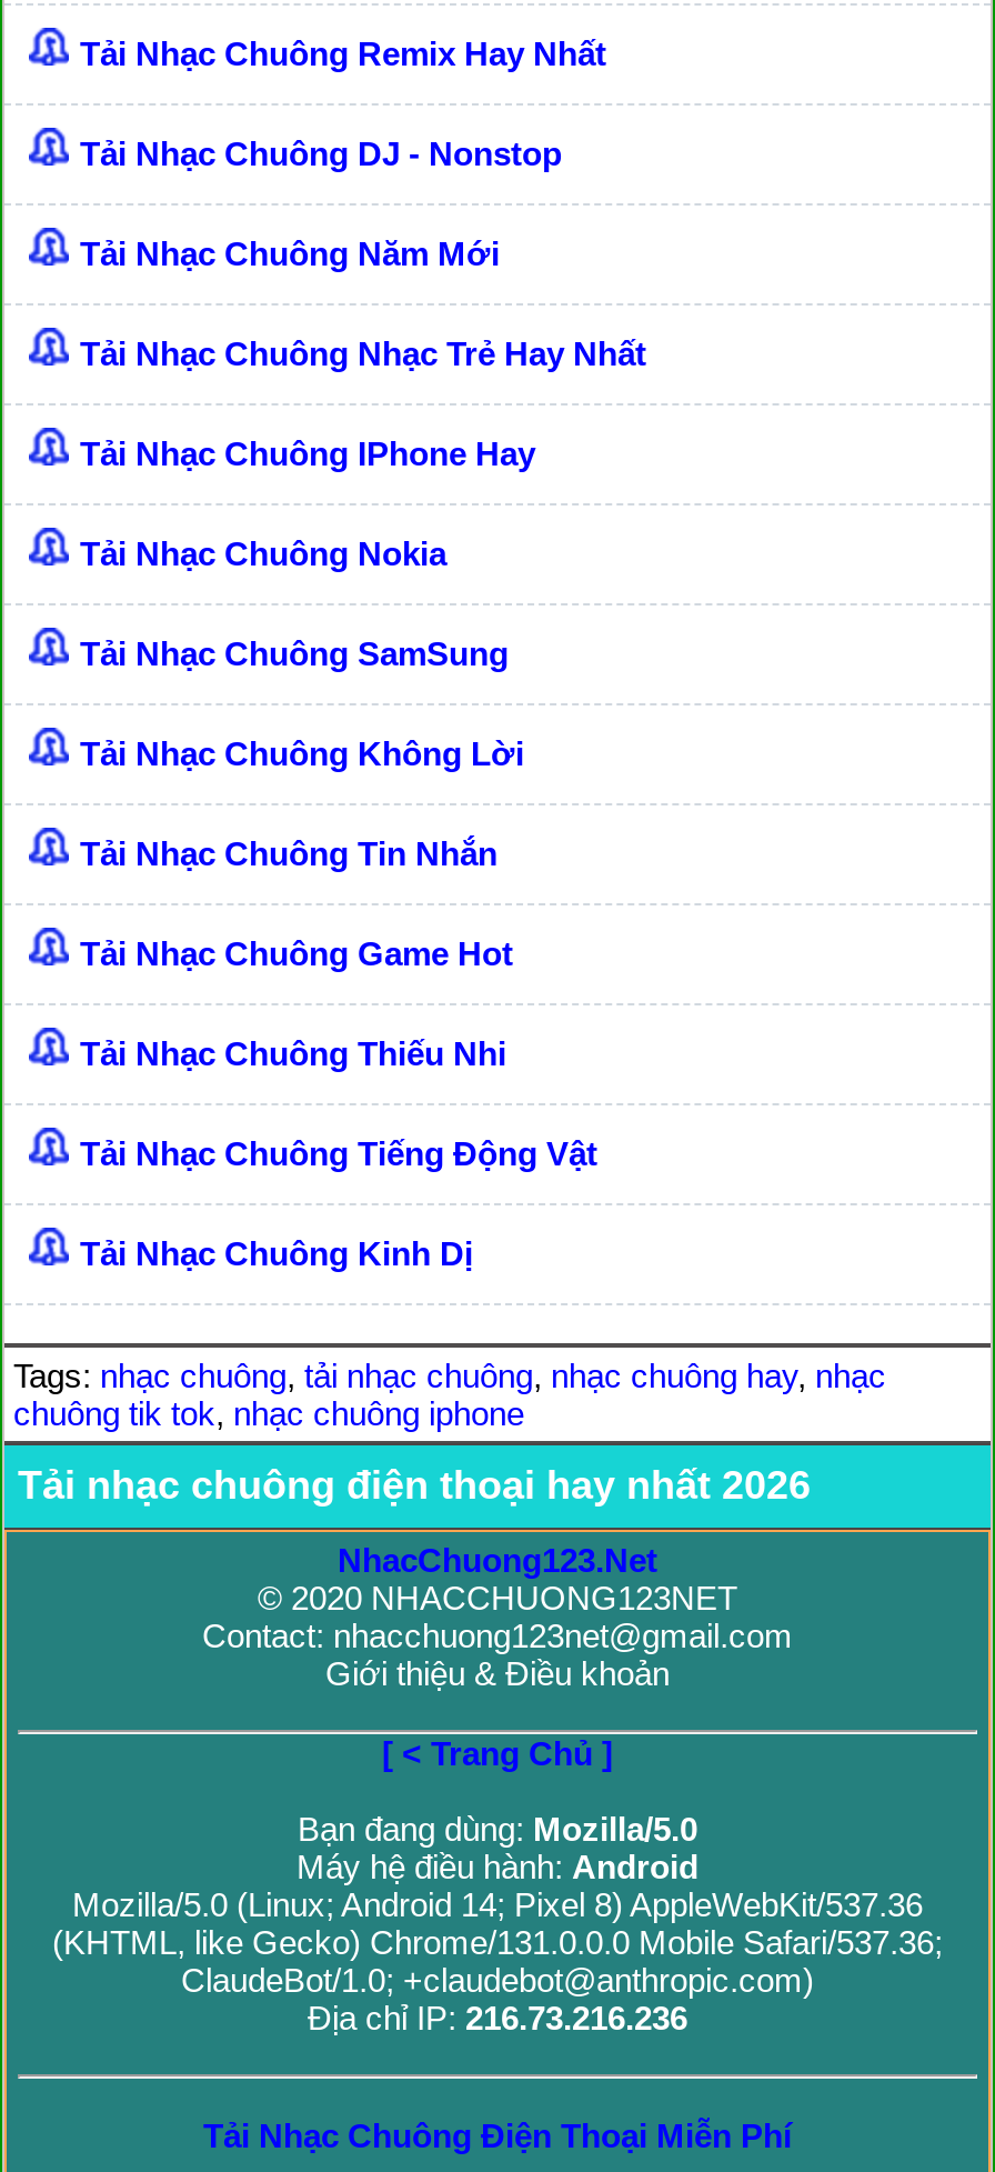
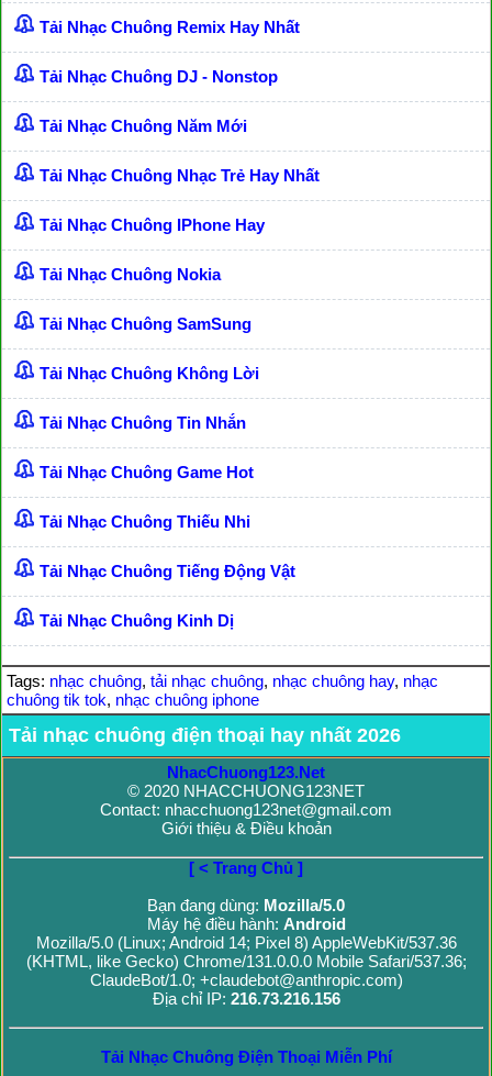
[308,1999,687,2037] Địa chỉ IP: 216.73.216.236 -> [152,989,340,1008] Địa chỉ IP: 216.73.216.156

